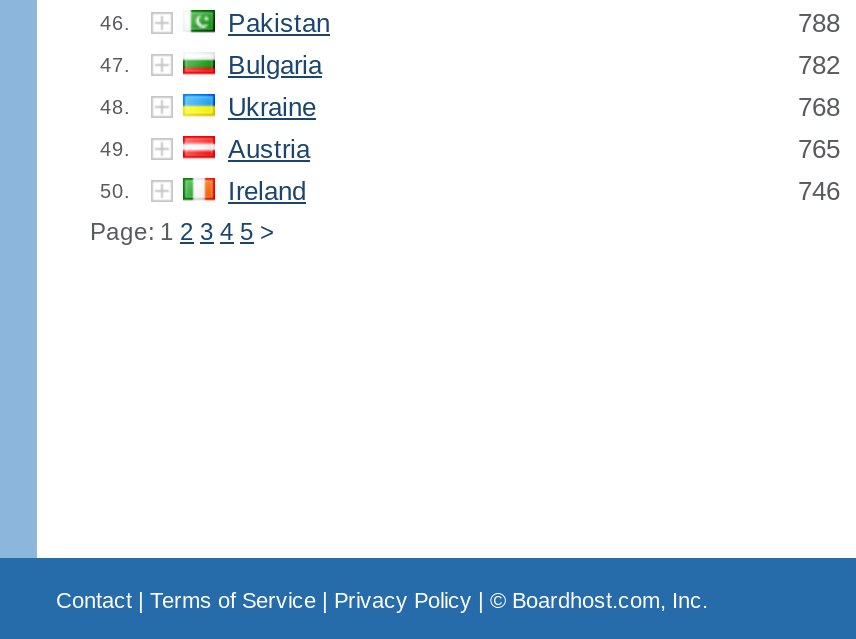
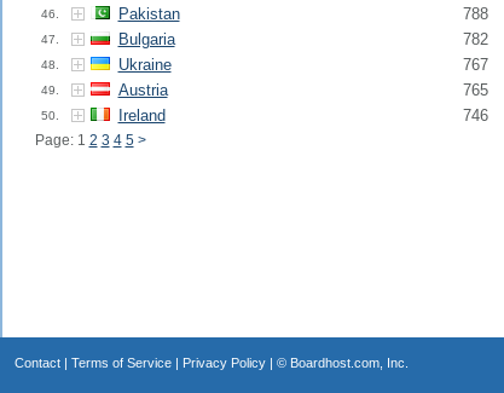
[798,92,840,122] 768 -> [462,56,488,74] 767

